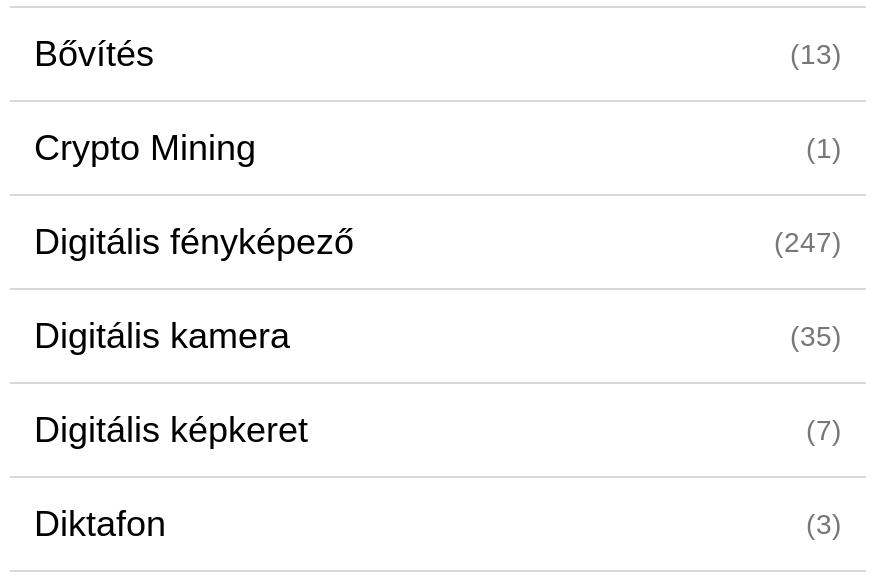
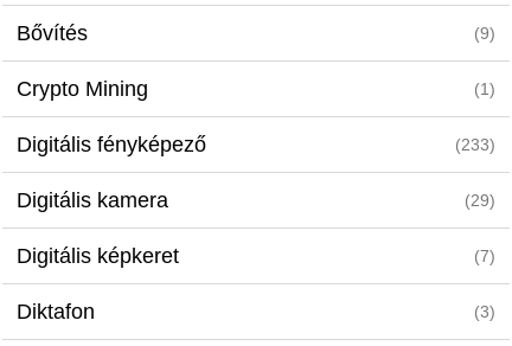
[790,38,842,70] (13) -> [474,24,495,43] (9)
[774,226,842,258] (247) -> [455,135,495,154] (233)
[790,320,842,352] (35) -> [465,191,495,210] (29)

